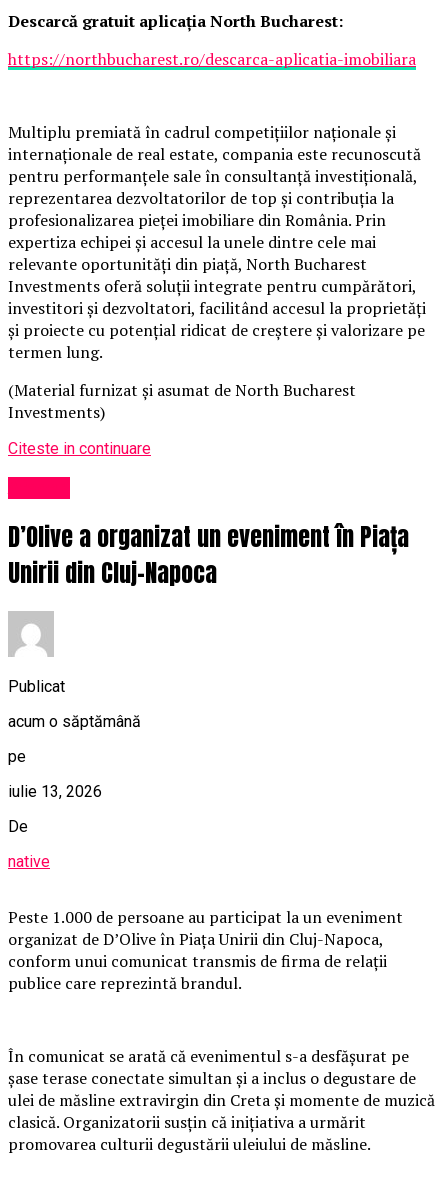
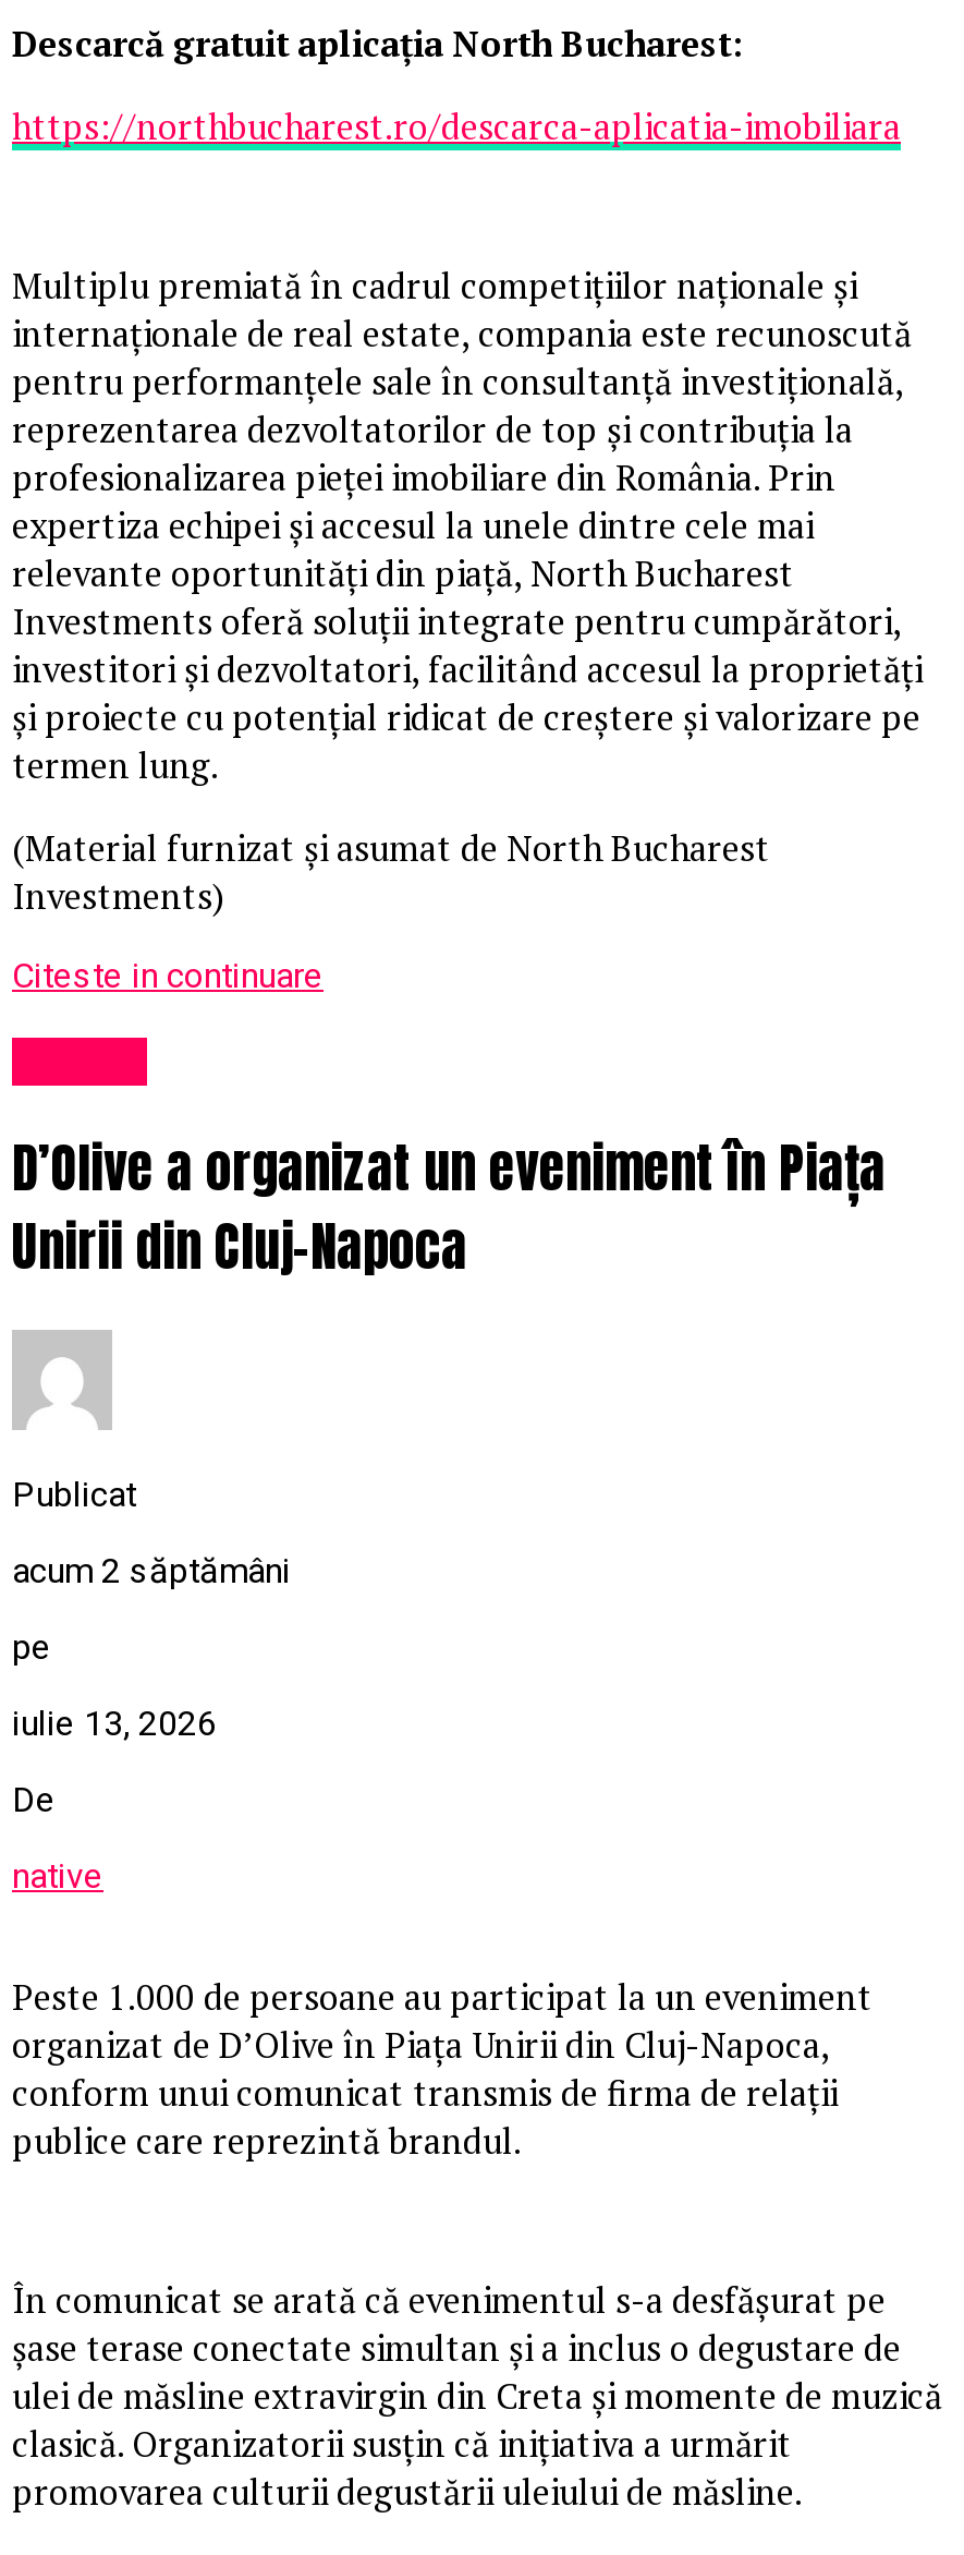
[8,712,141,731] acum o săptămână -> [12,1549,291,1591] acum 2 săptămâni

